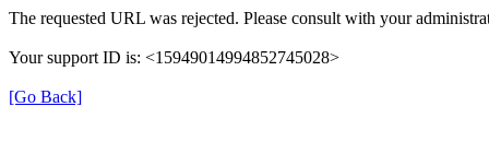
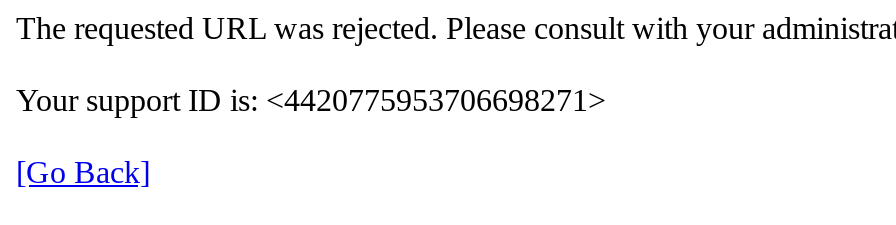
[9,48,339,67] Your support ID is: <15949014994852745028> -> [16,83,606,117] Your support ID is: <4420775953706698271>

